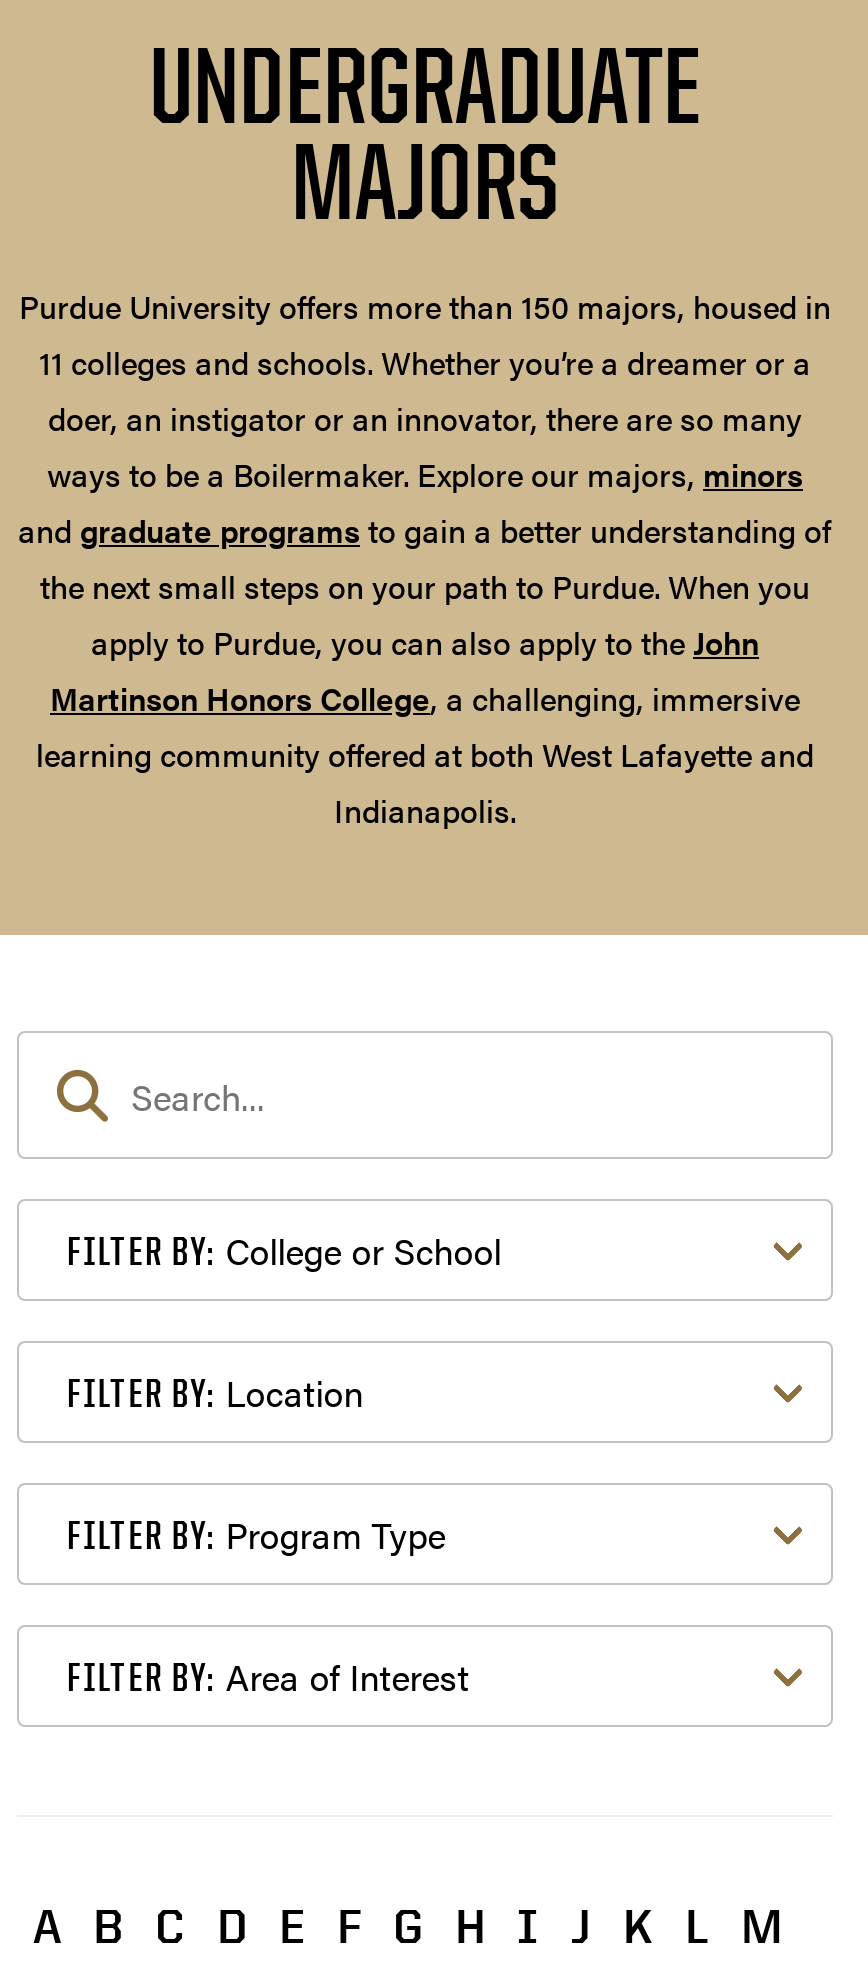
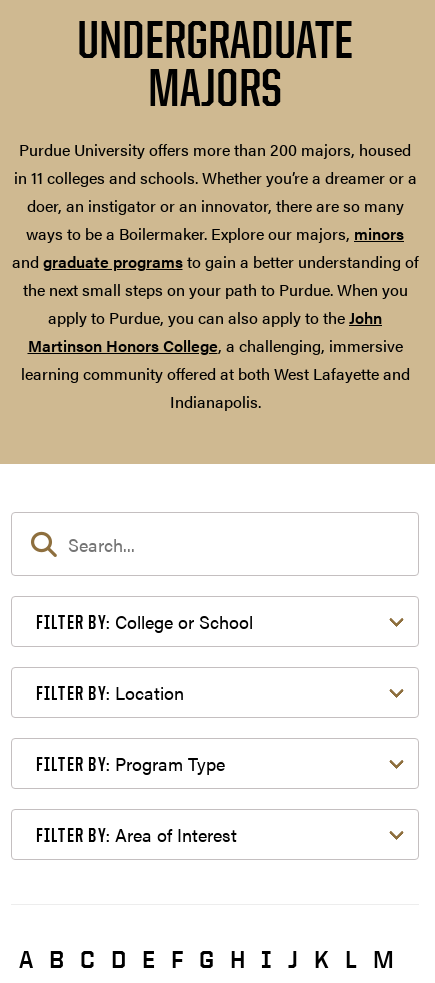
[19,283,831,385] Purdue University offers more than 150 majors, housed in | 11 colleges and schools. Whether you’re a dreamer or a -> [13,138,416,189] Purdue University offers more than 200 majors, housed | in 11 colleges and schools. Whether you’re a dreamer or a

